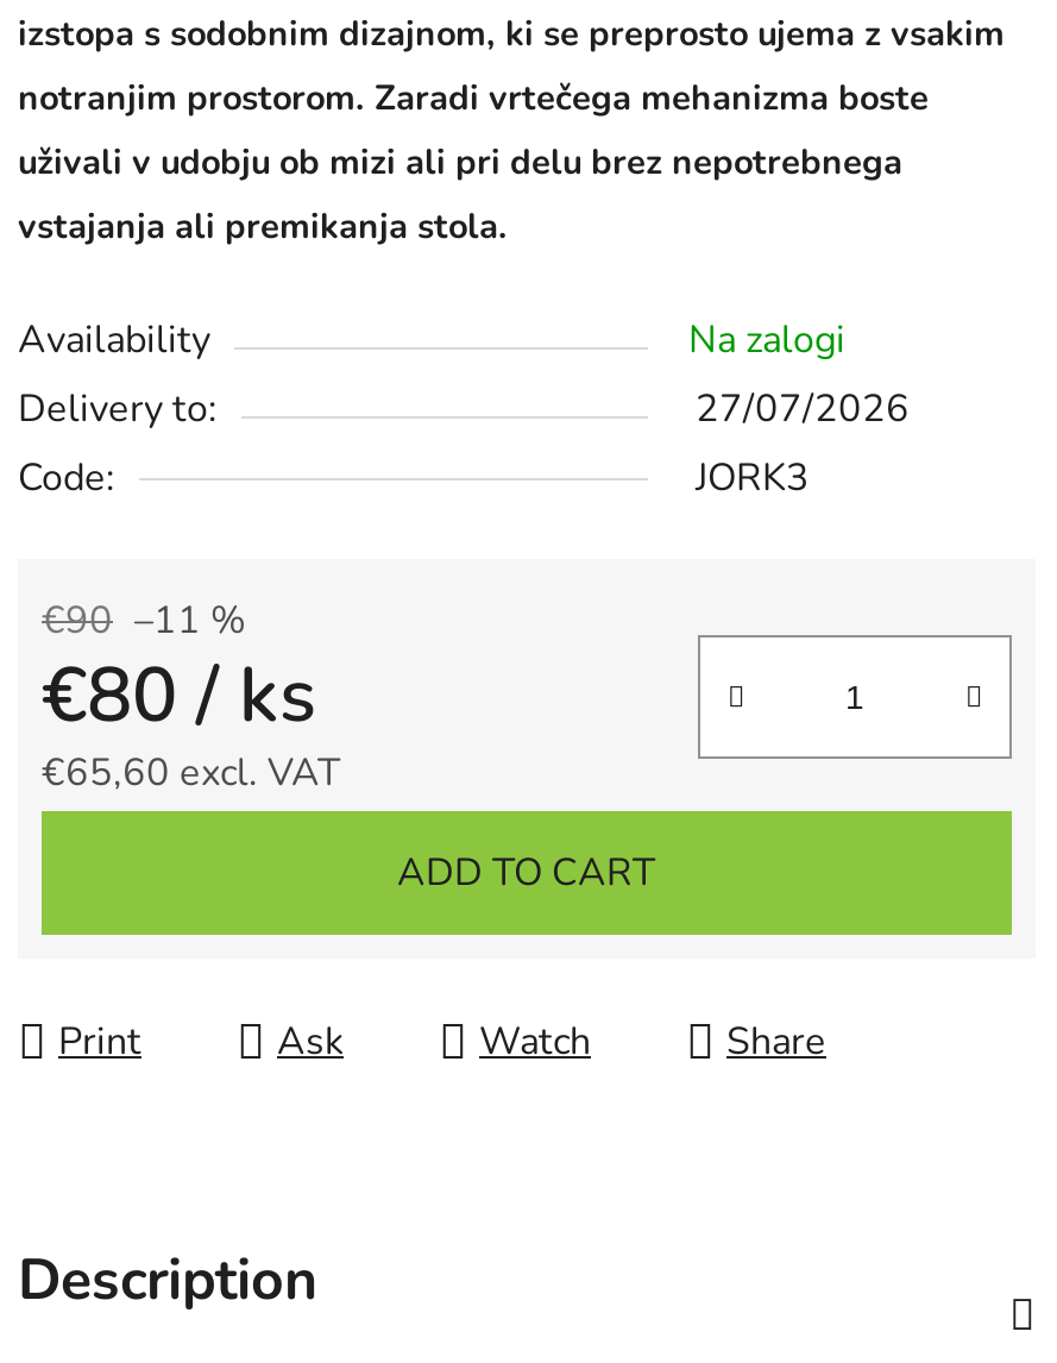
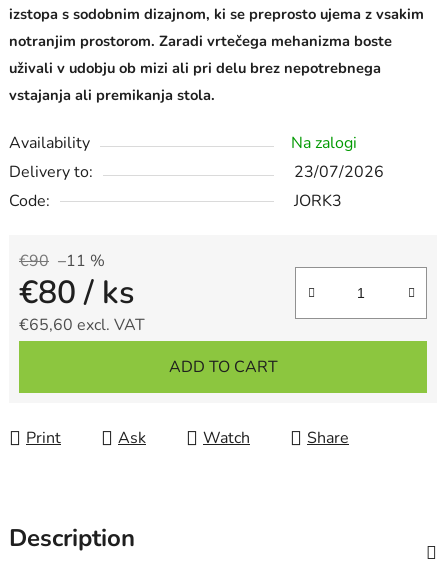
[696,383,910,436] 27/07/2026 -> [294,161,384,183] 23/07/2026

